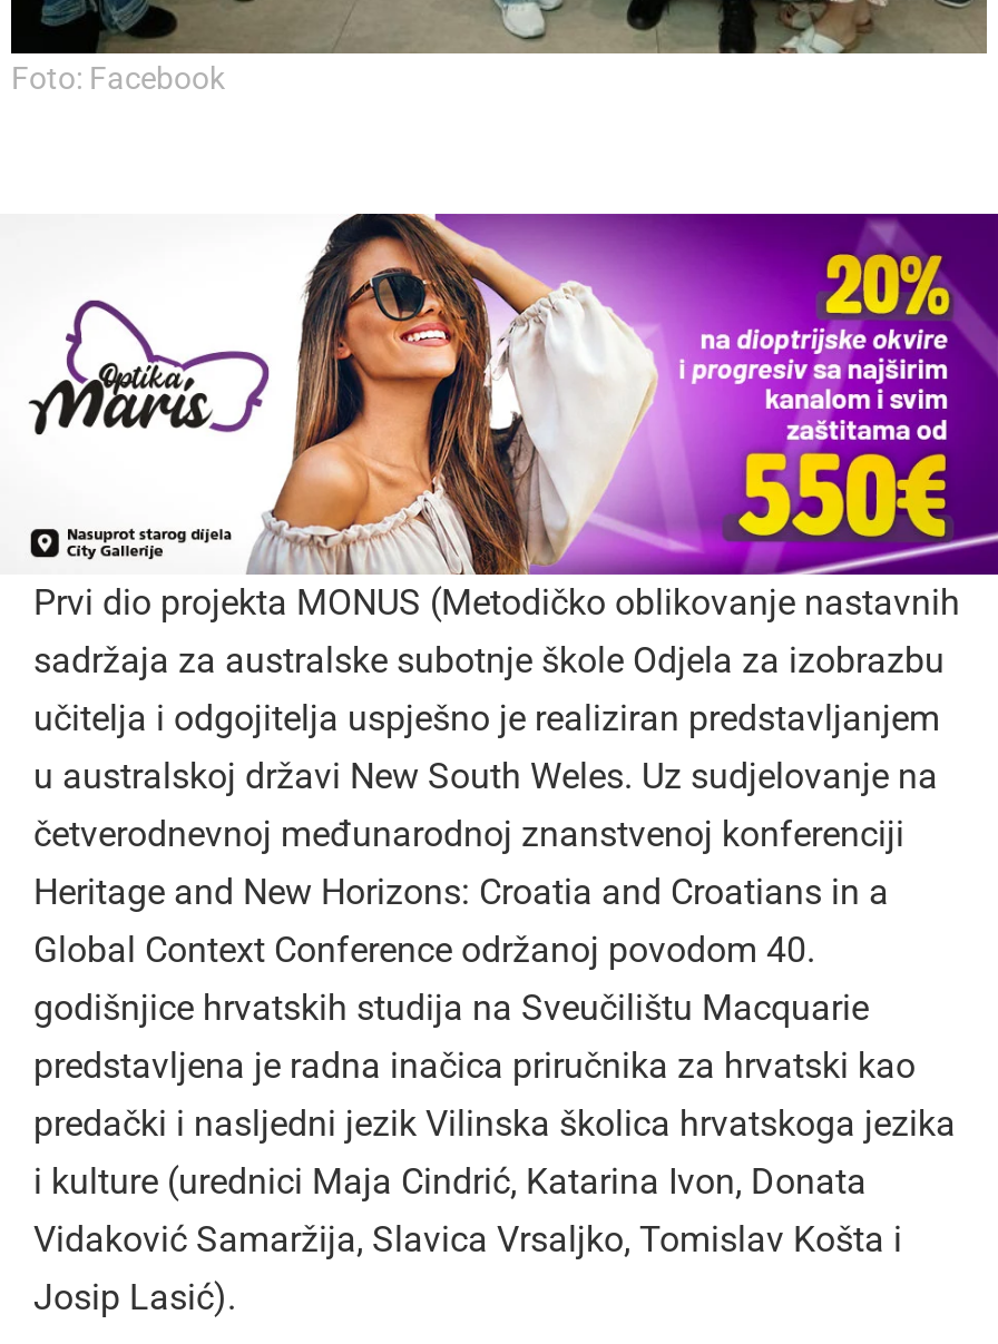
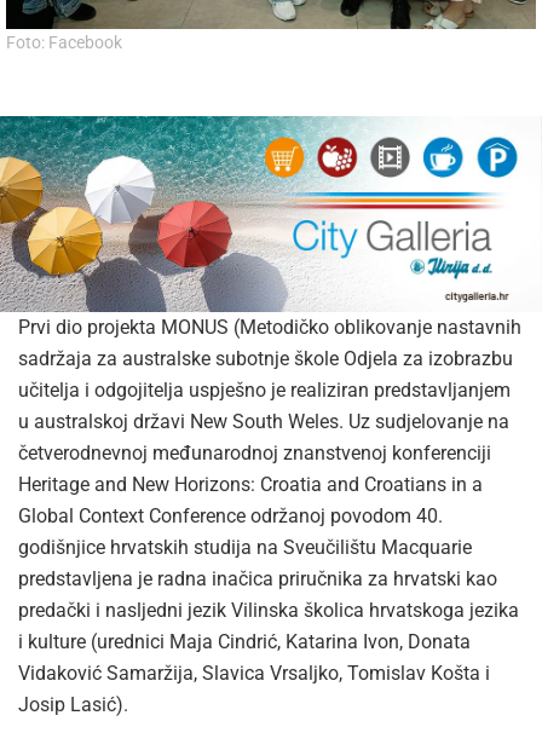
[7,212,991,577] [image] -> [4,115,538,313] [image]

